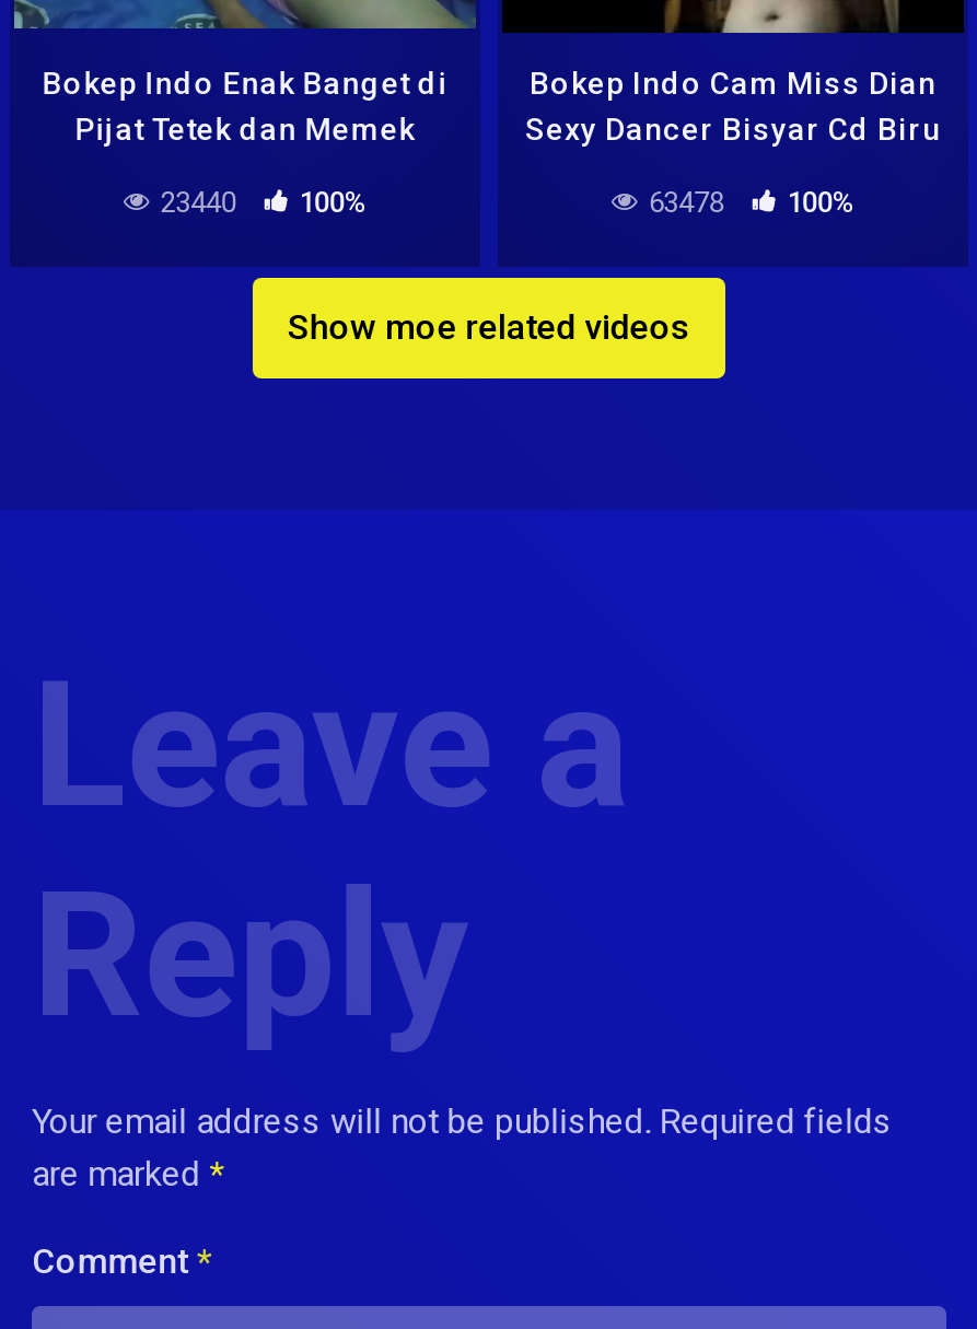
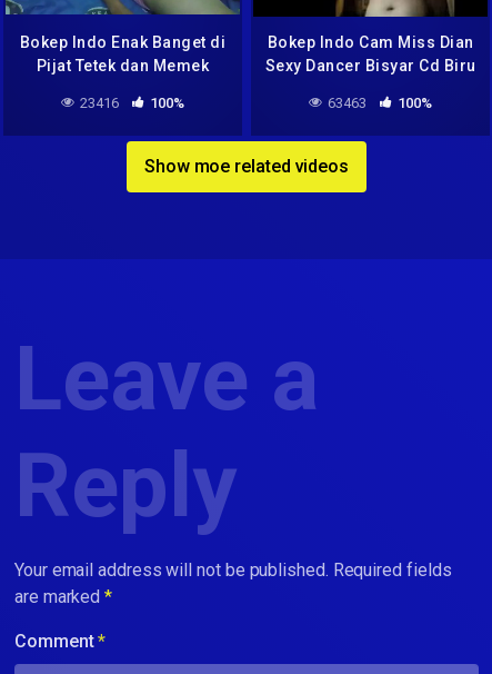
[154,185,367,218] 23440 100% -> [77,94,184,111] 23416 100%
[642,185,854,218] 63478 100% -> [324,94,432,111] 63463 100%

